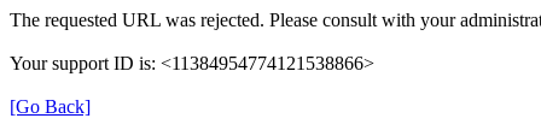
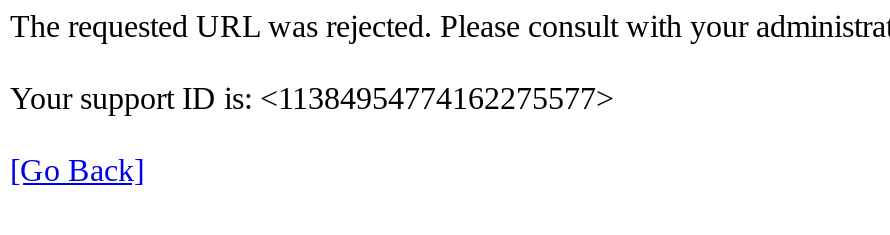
[10,53,374,73] Your support ID is: <11384954774121538866> -> [10,81,614,115] Your support ID is: <11384954774162275577>

